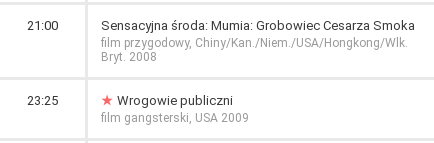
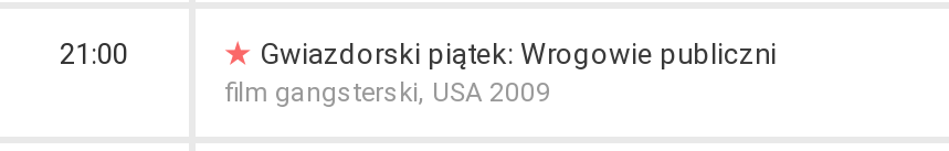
[26,18,415,108] Sensacyjna środa: Mumia: Grobowiec Cesarza Smoka | film przygodowy, Chiny/Kan./Niem./USA/Hongkong/Wlk. | Bryt. 2008 | 23:25 | Wrogowie publiczni -> [260,37,777,71] Gwiazdorski piątek: Wrogowie publiczni

